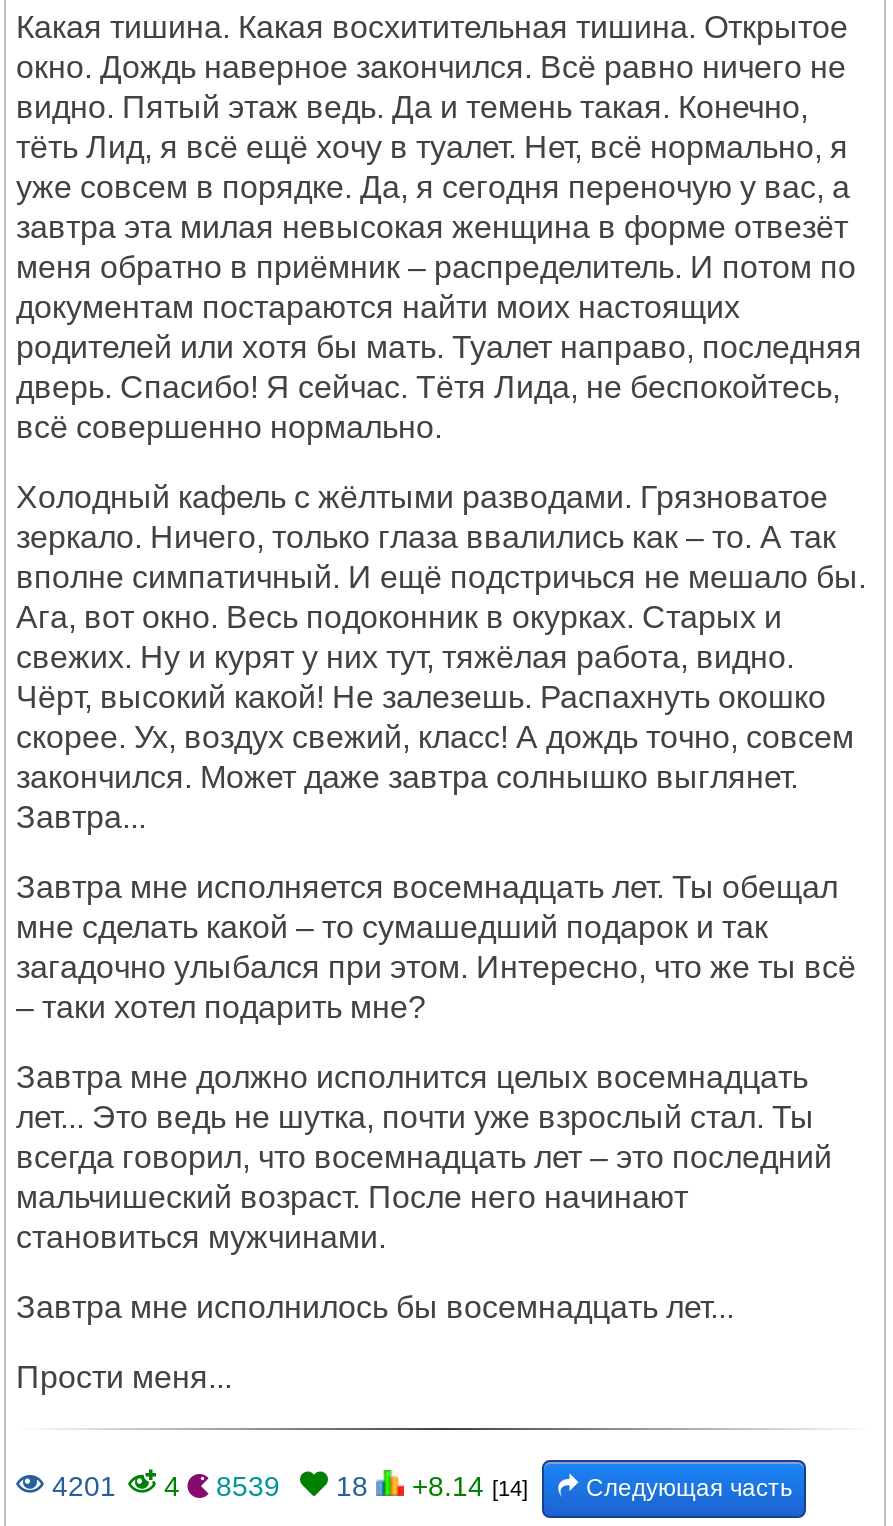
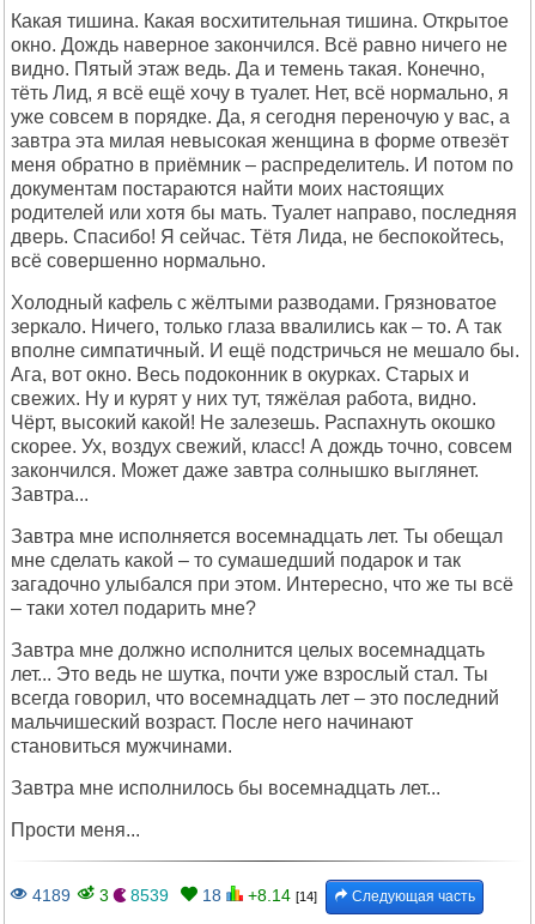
[44,1470,116,1502] 4201 -> [28,886,71,905] 4189
[156,1470,180,1502] 4 -> [95,886,109,905] 3

